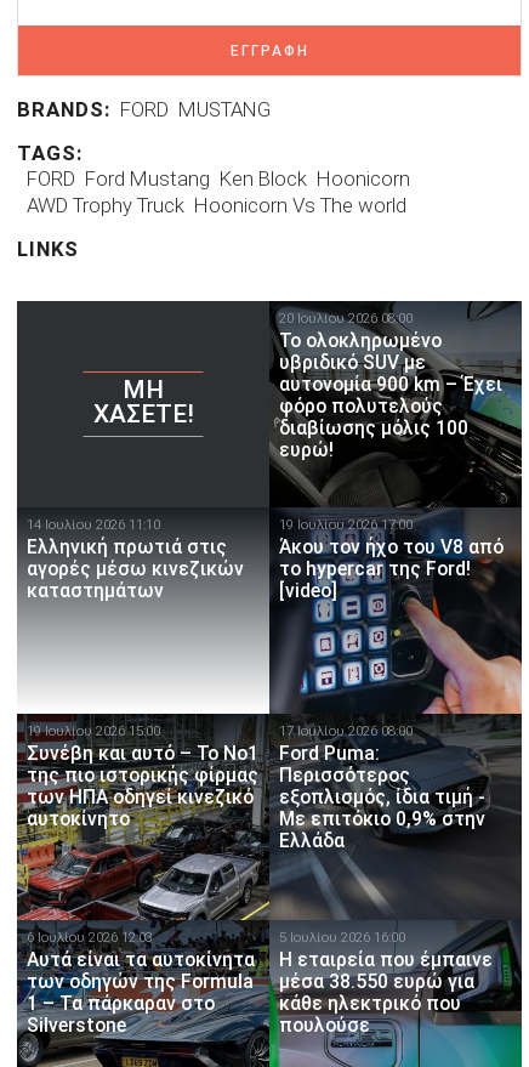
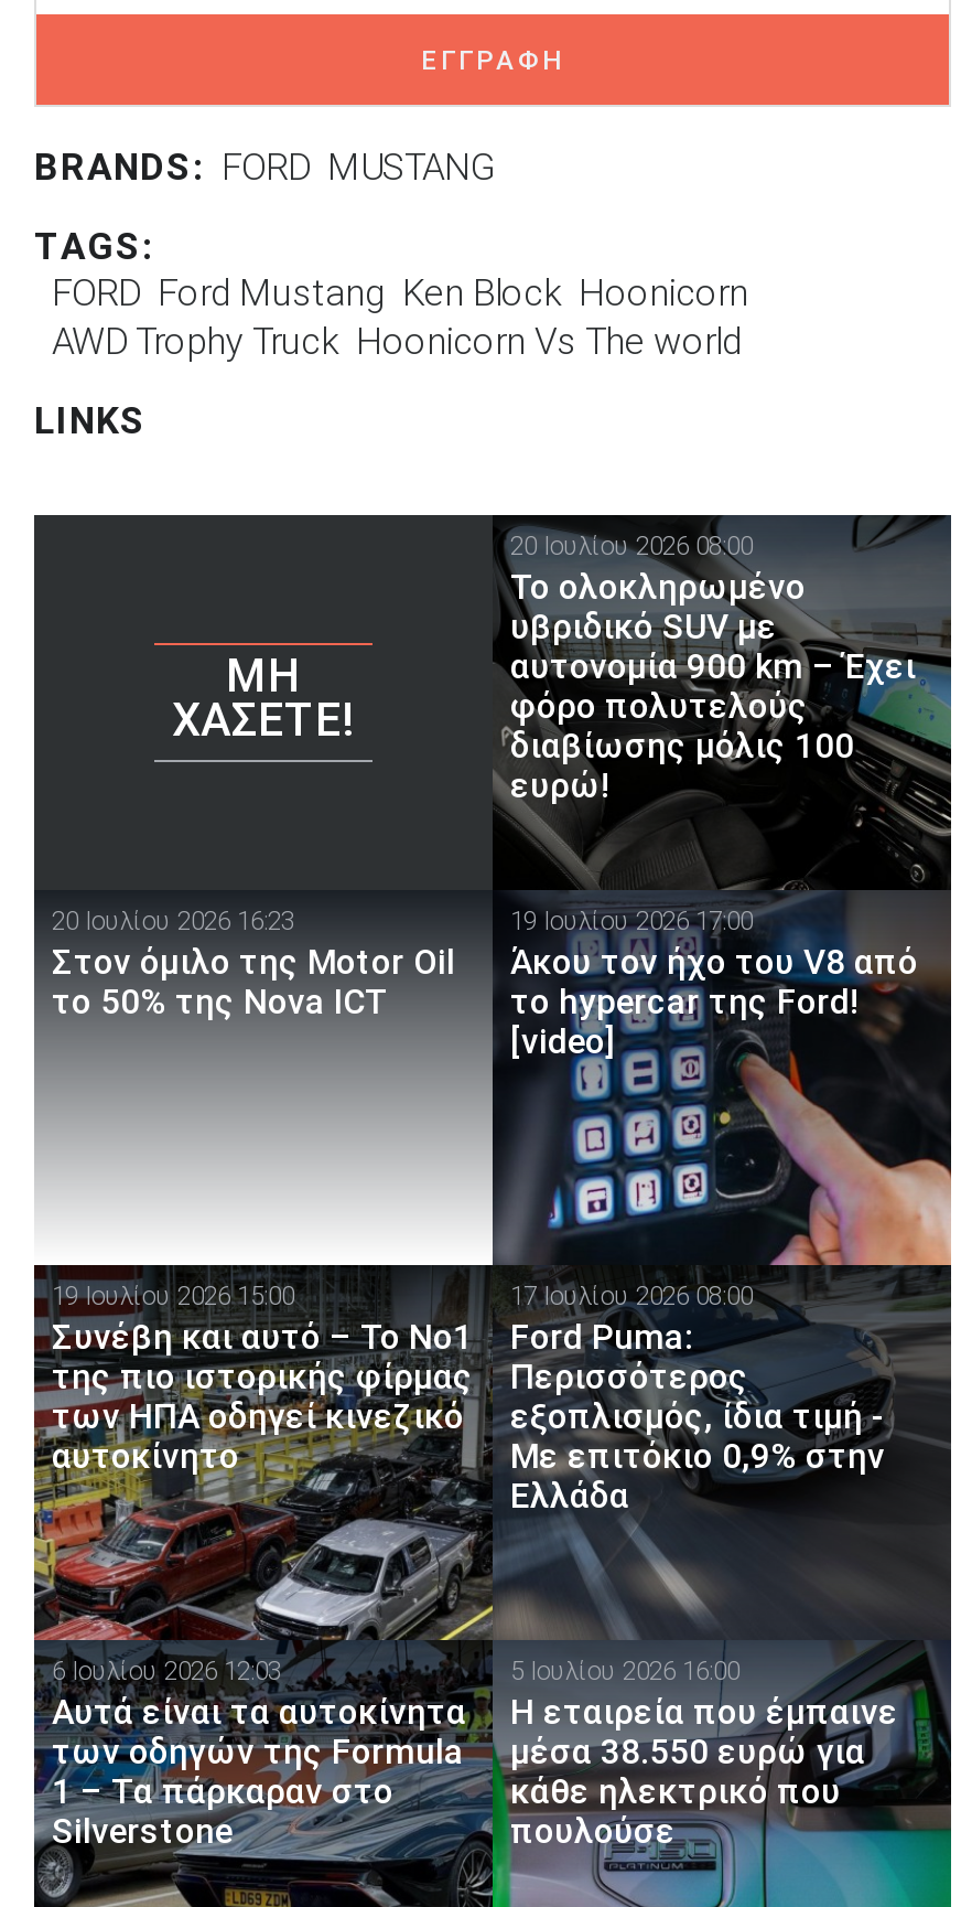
[27,516,244,602] 14 Ιουλίου 2026 11:10 | Ελληνική πρωτιά στις | αγορές μέσω κινεζικών | καταστημάτων -> [52,906,455,1023] 20 Ιουλίου 2026 16:23 | Στον όμιλο της Motor Oil | το 50% της Nova ICT

